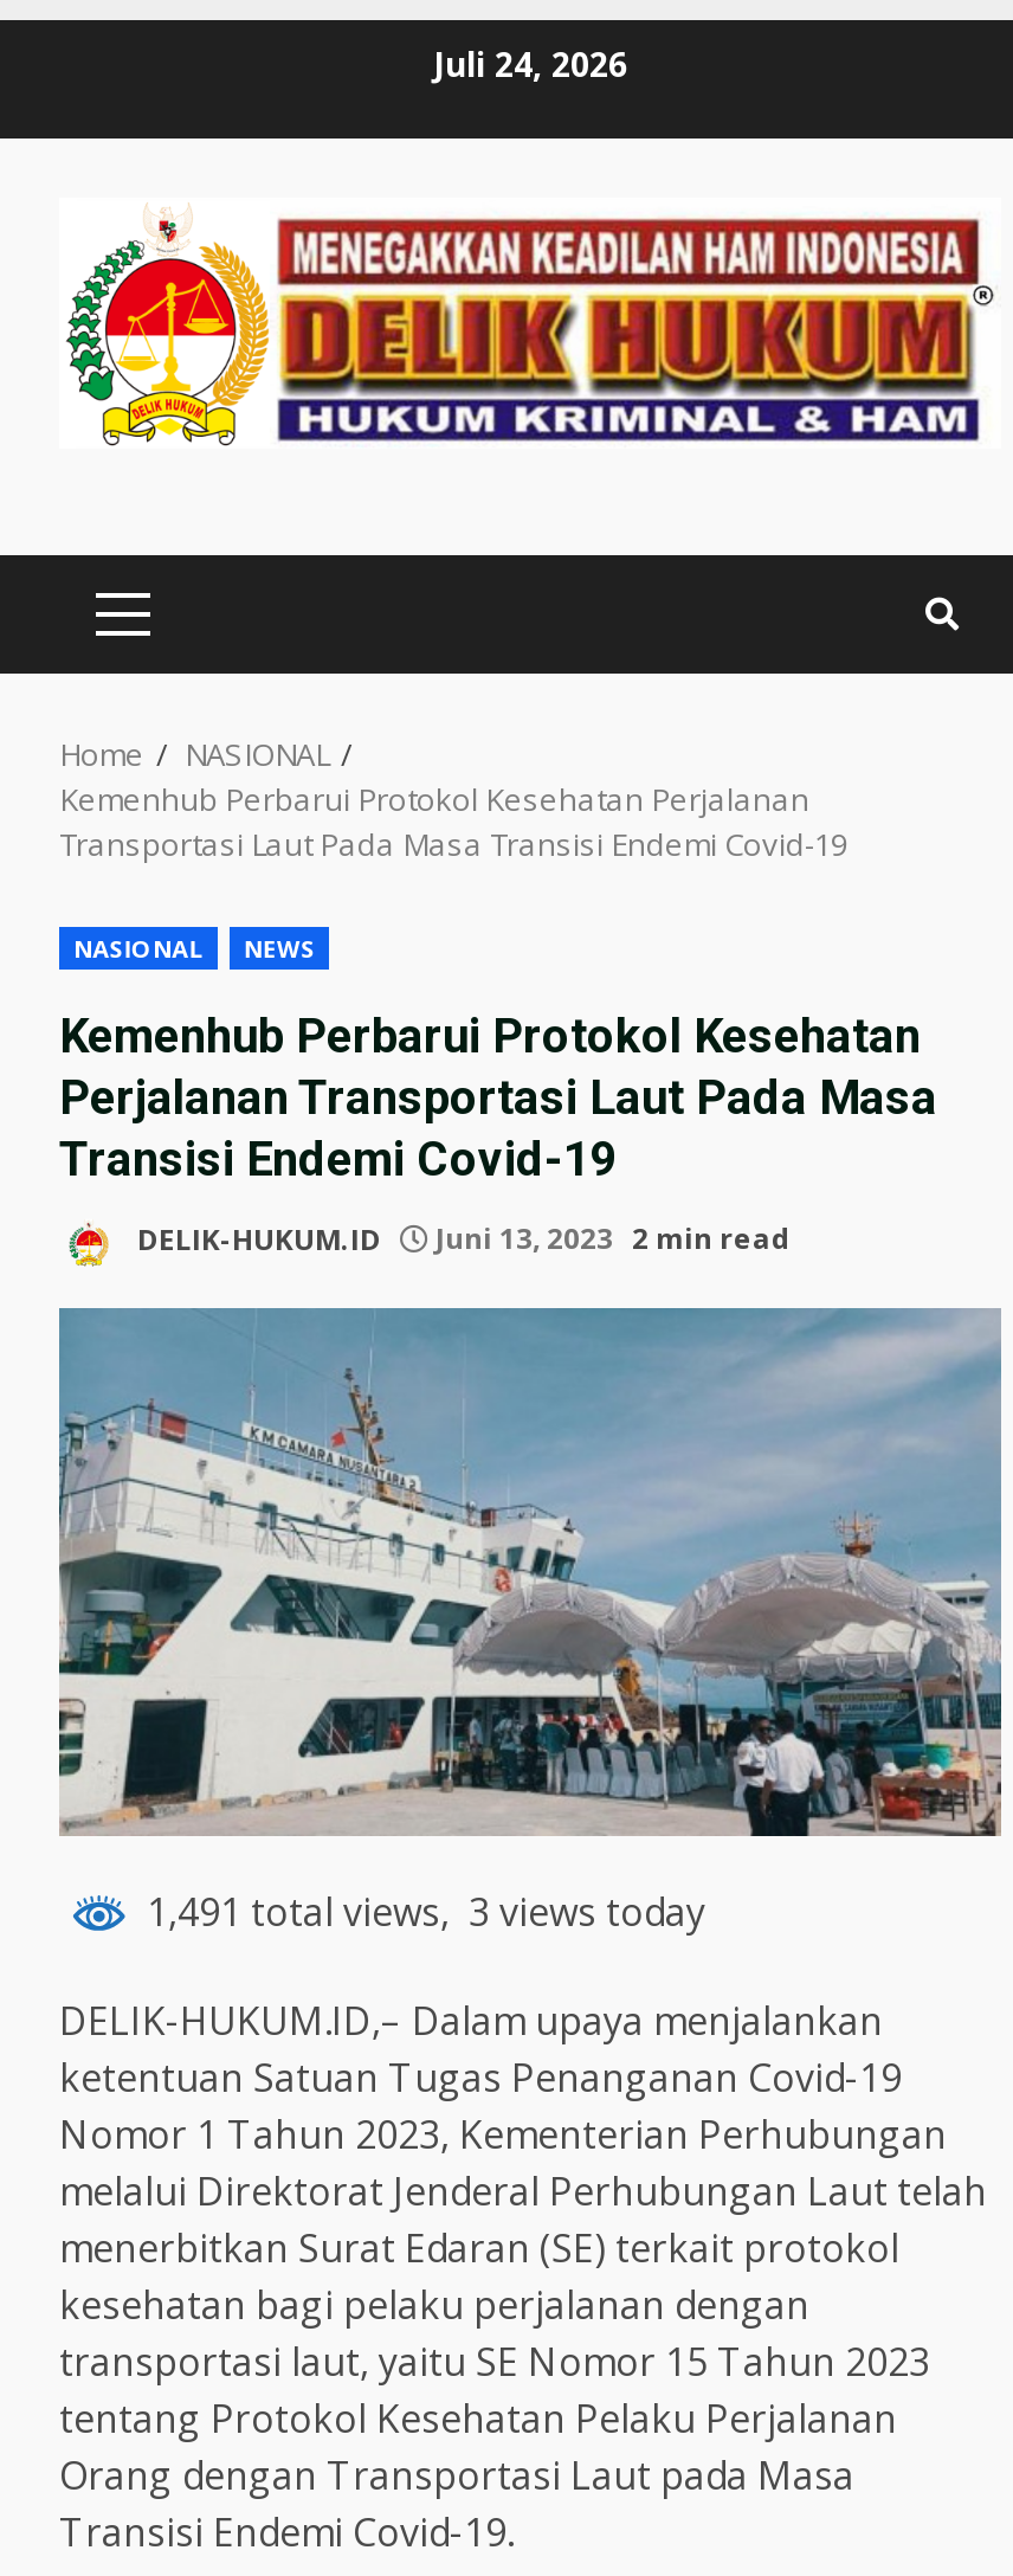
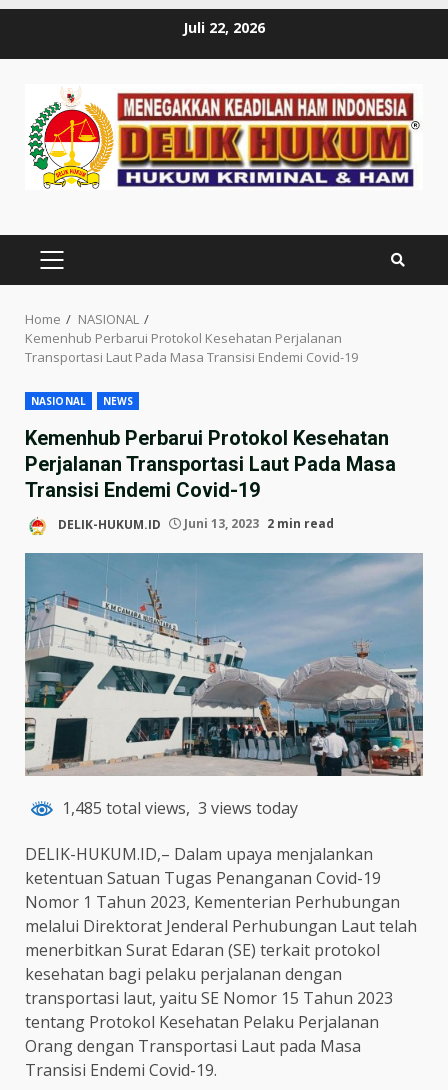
[433,40,627,85] Juli 24, 2026 -> [183,17,265,36] Juli 22, 2026
[128,1887,705,1939] 1,491 total views, 3 views today -> [54,797,298,819] 1,485 total views, 3 views today

